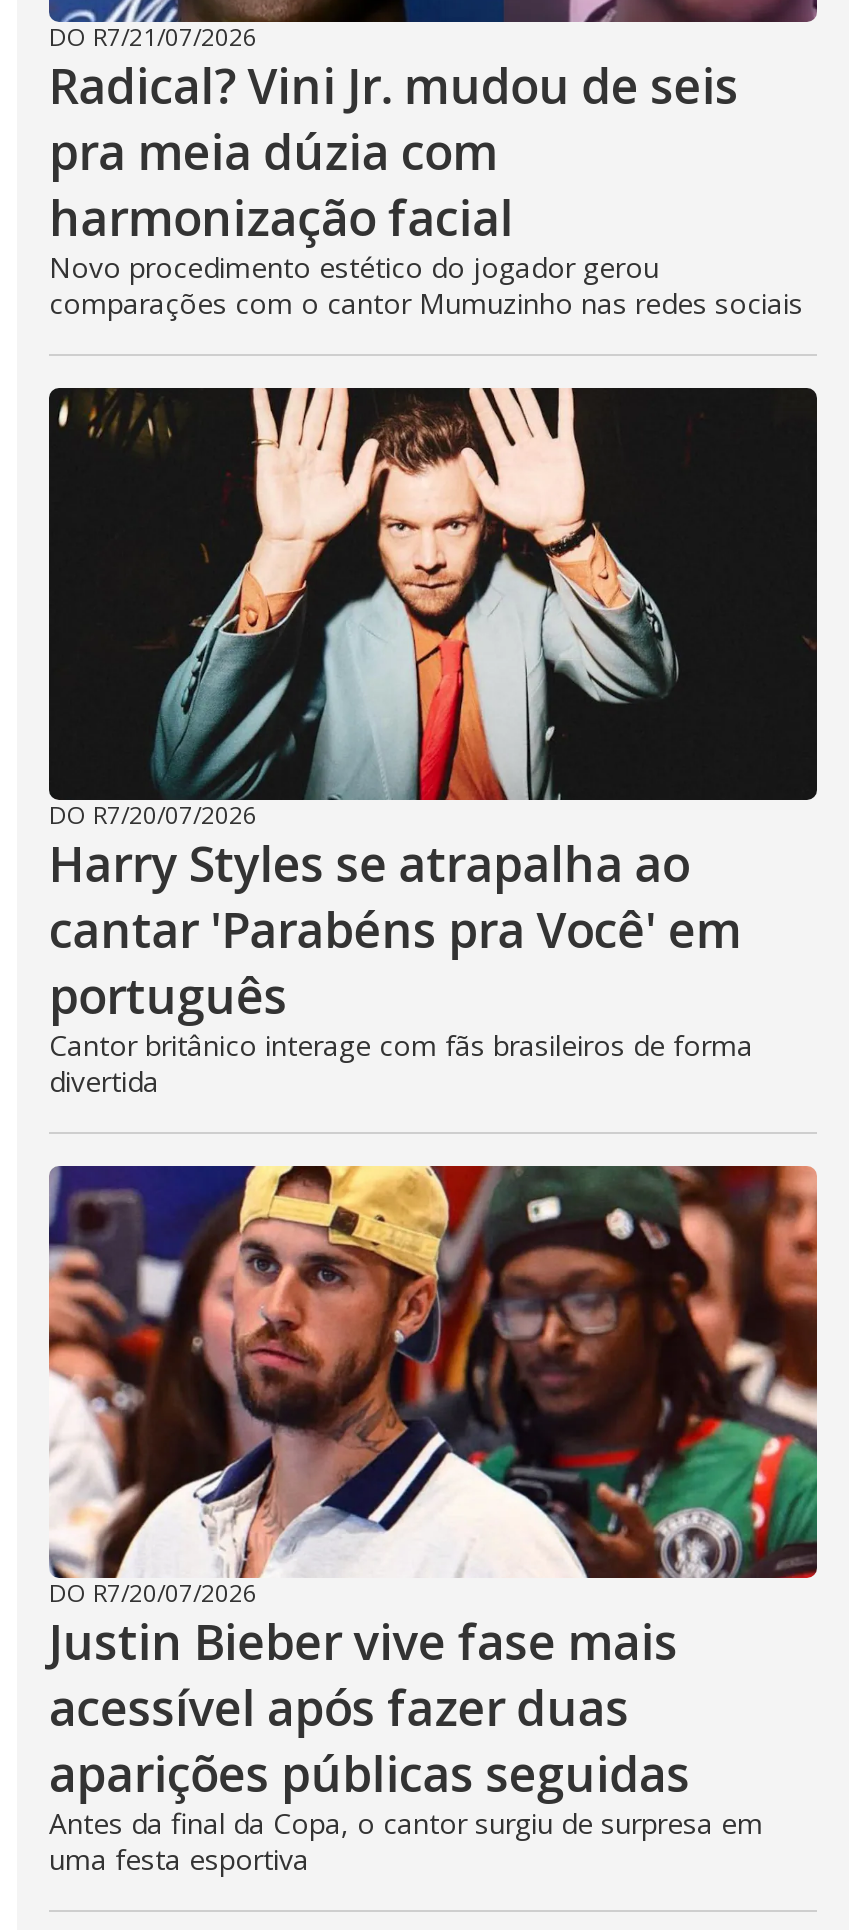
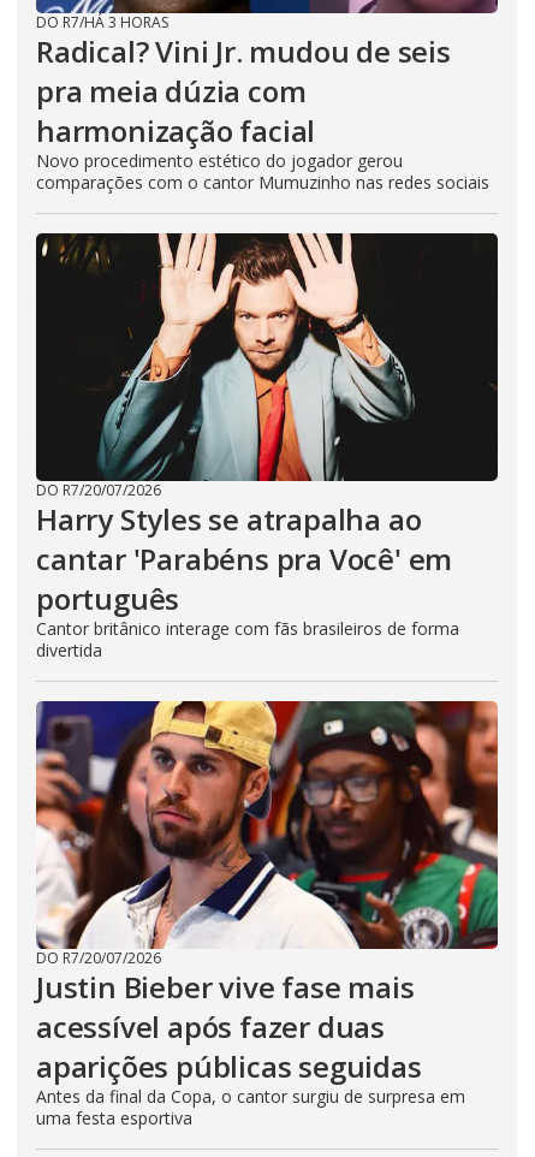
[49,20,257,54] DO R7/21/07/2026 -> [36,12,168,32] DO R7/HÁ 3 HORAS

